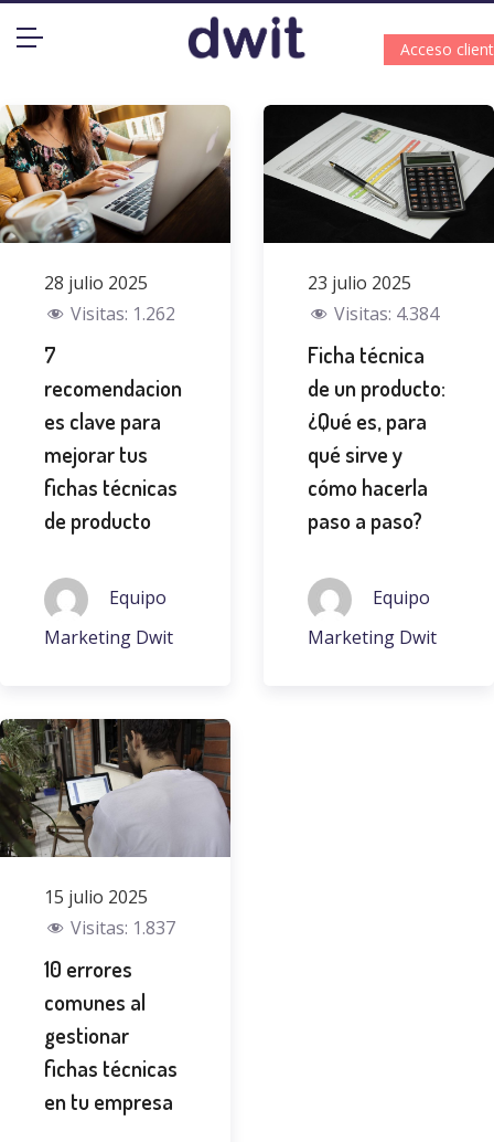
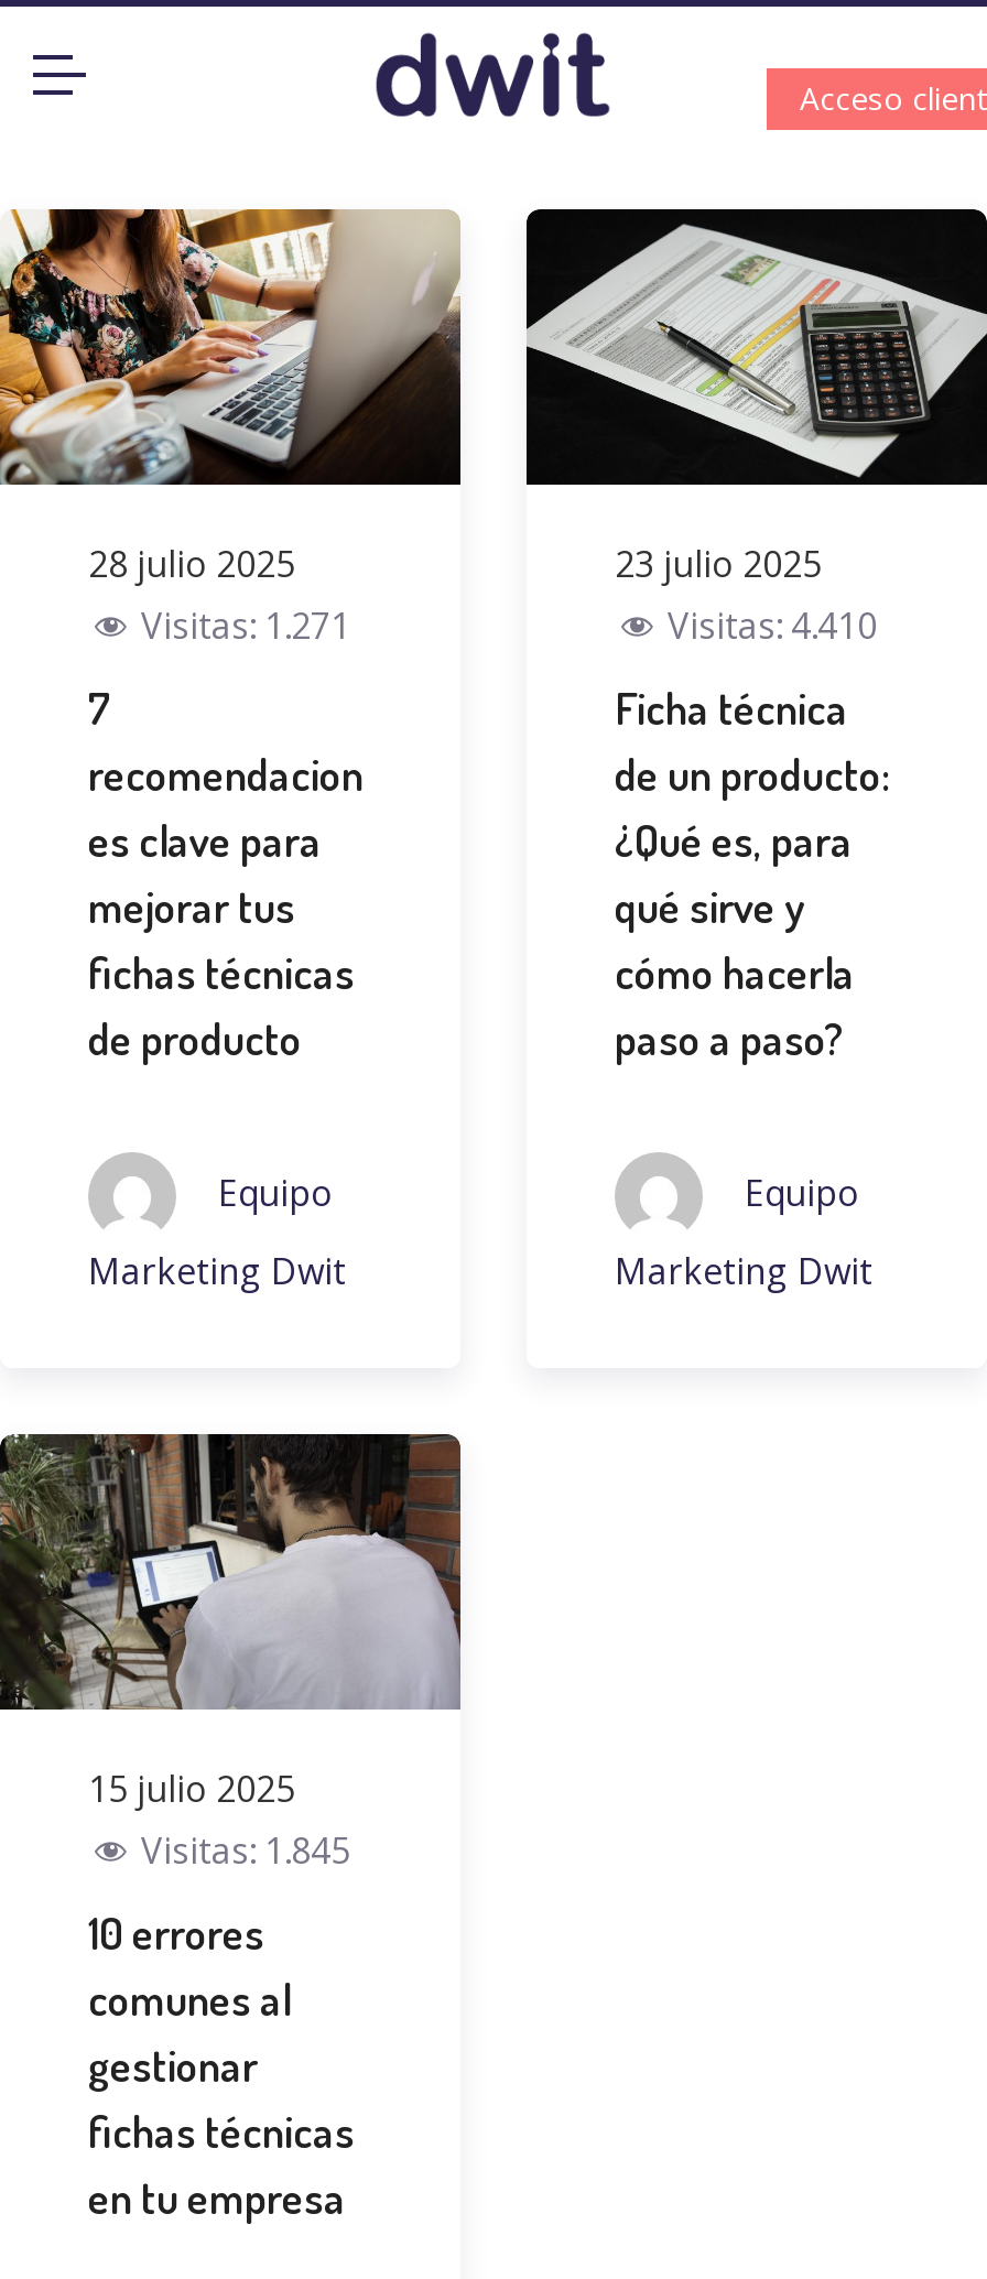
[71,302,175,326] Visitas: 1.262 -> [141,602,350,651] Visitas: 1.271
[334,302,439,326] Visitas: 4.384 -> [668,602,877,651] Visitas: 4.410
[71,916,175,940] Visitas: 1.837 -> [141,1827,350,1876] Visitas: 1.845

